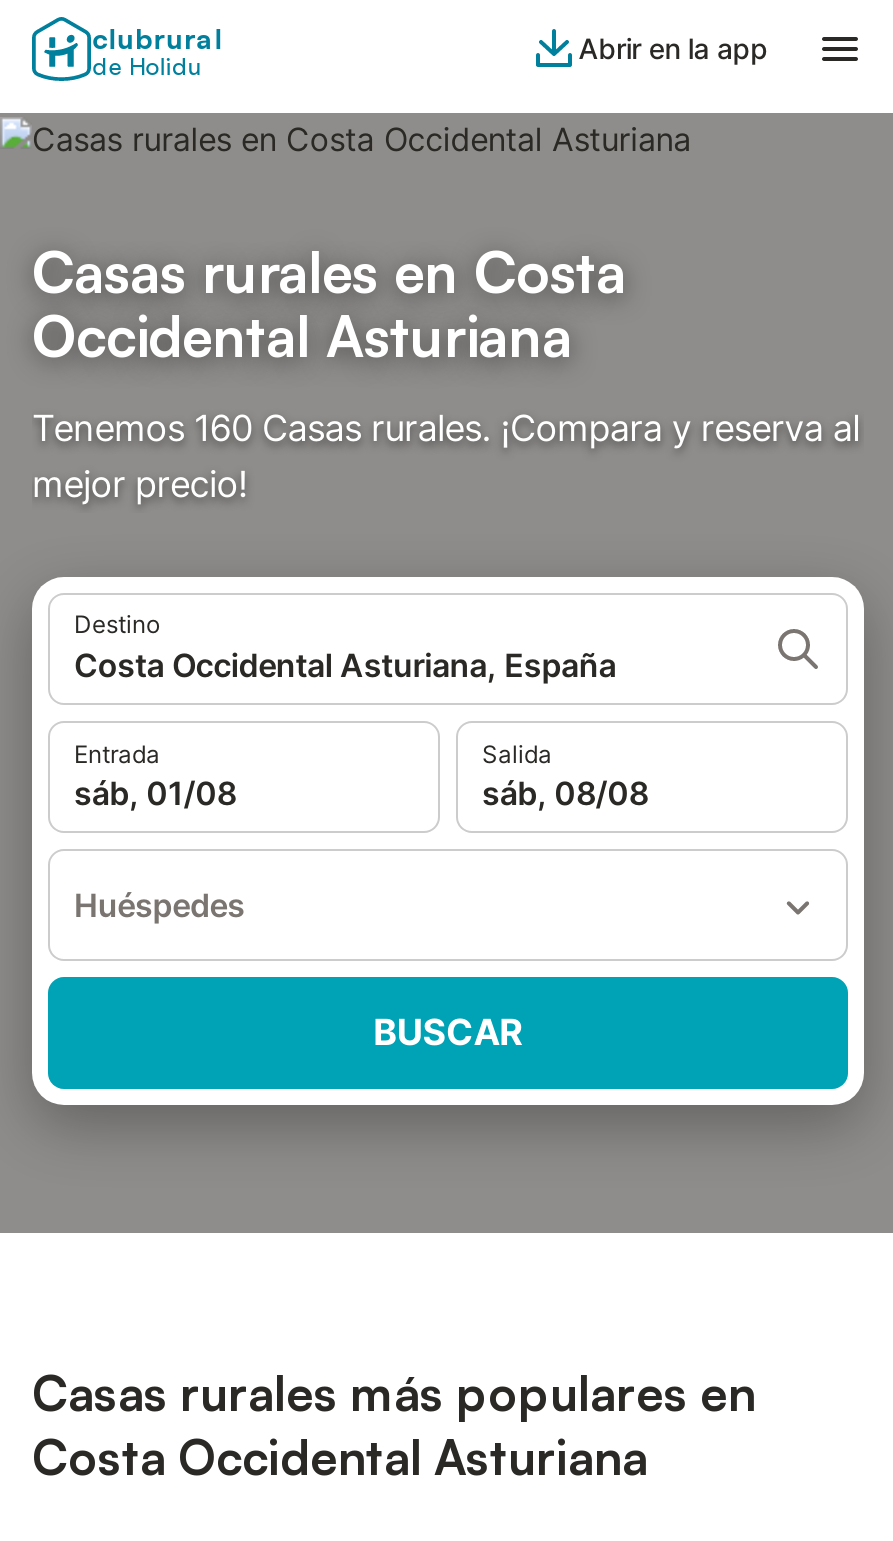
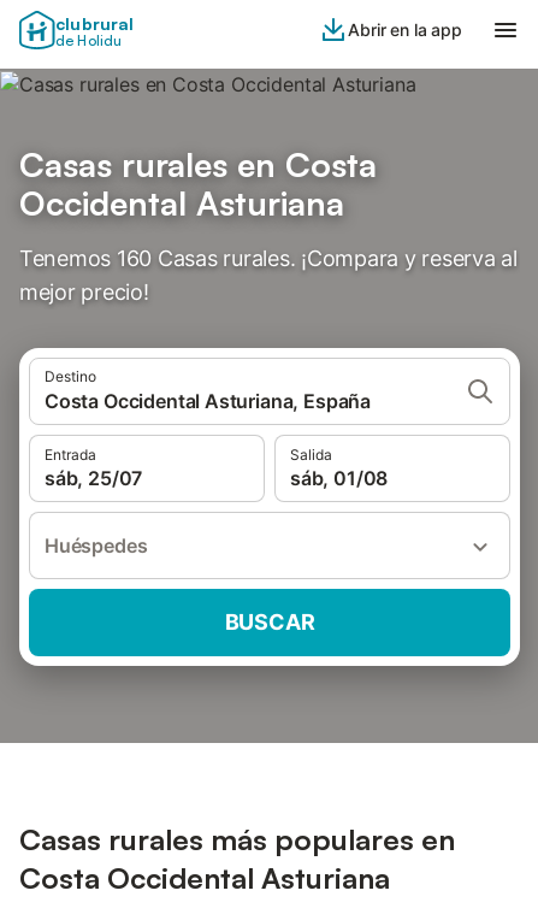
[74,773,236,813] sáb, 01/08 -> [45,466,142,490] sáb, 25/07
[482,773,648,813] sáb, 08/08 -> [290,466,388,490] sáb, 01/08

